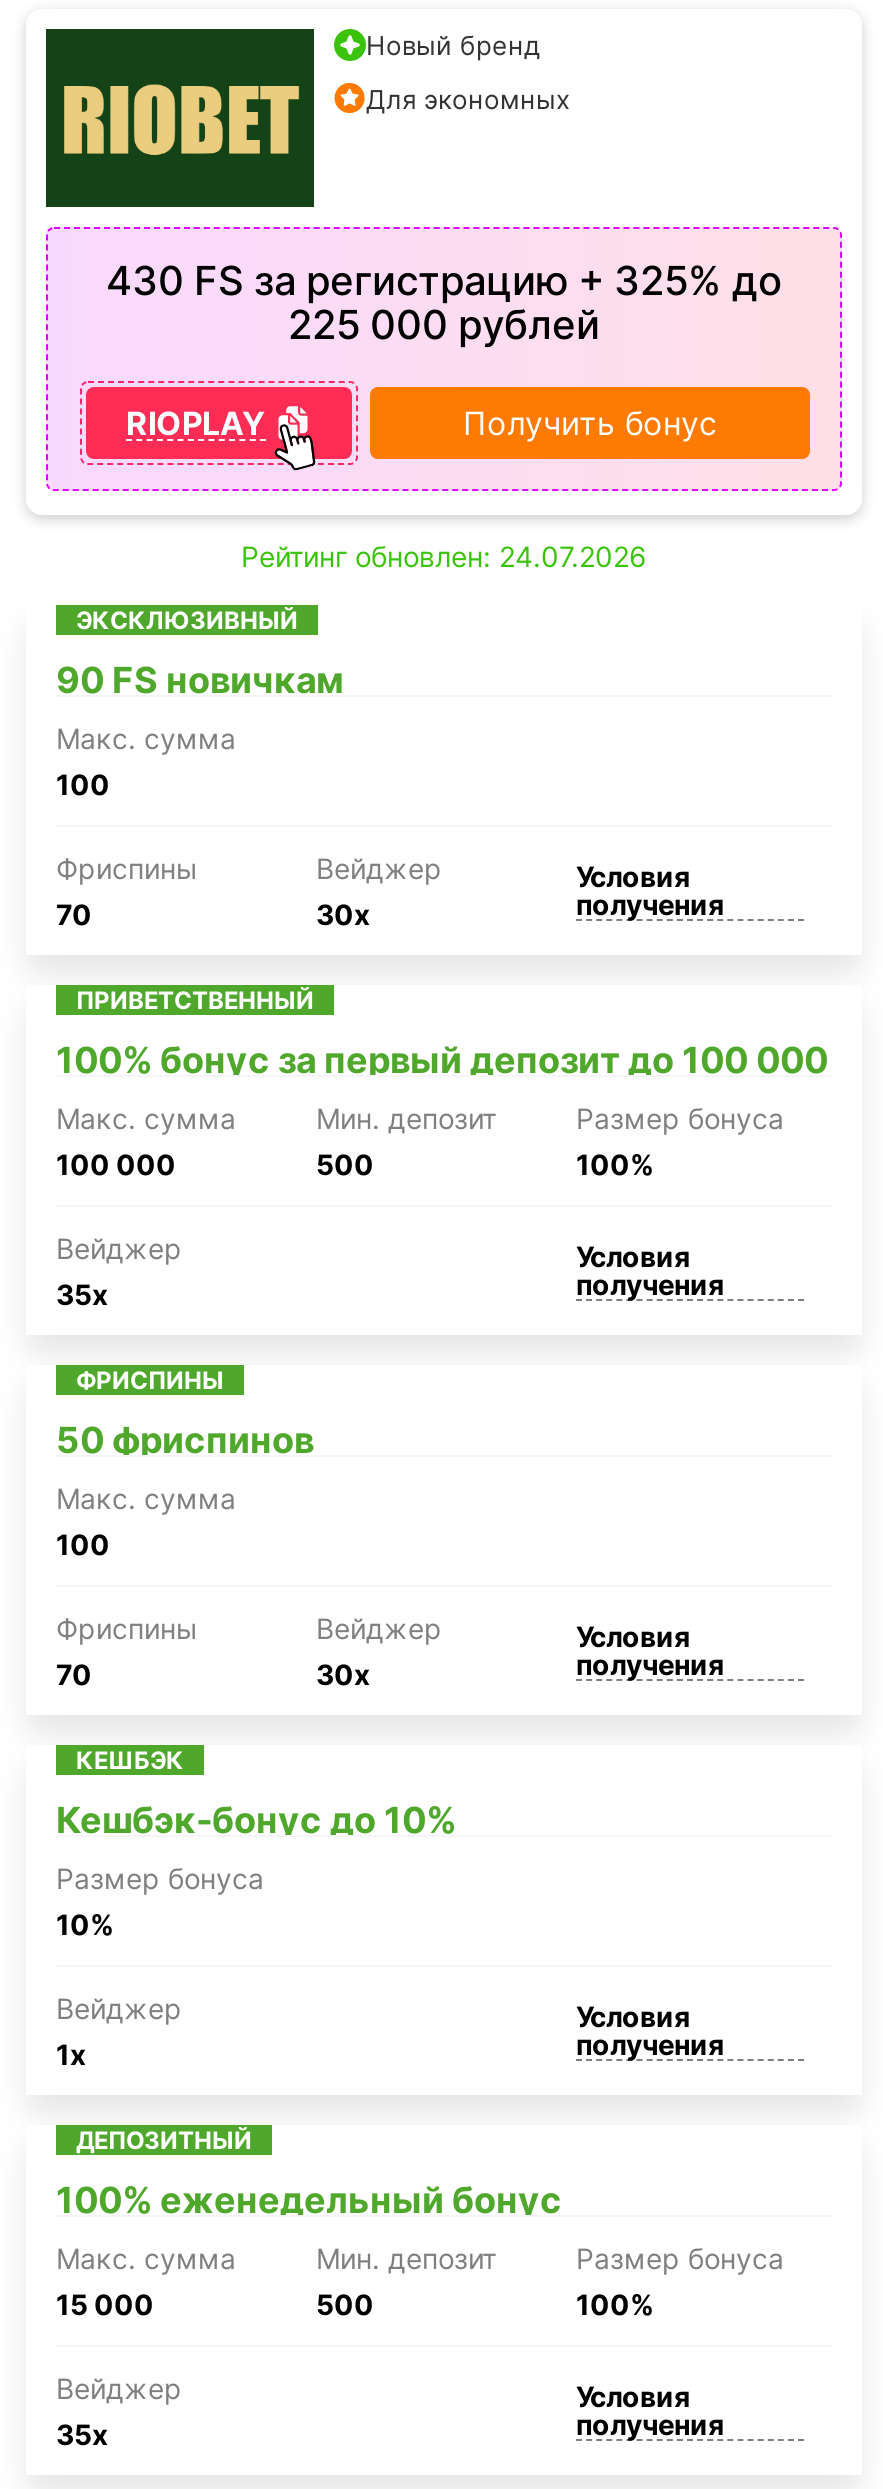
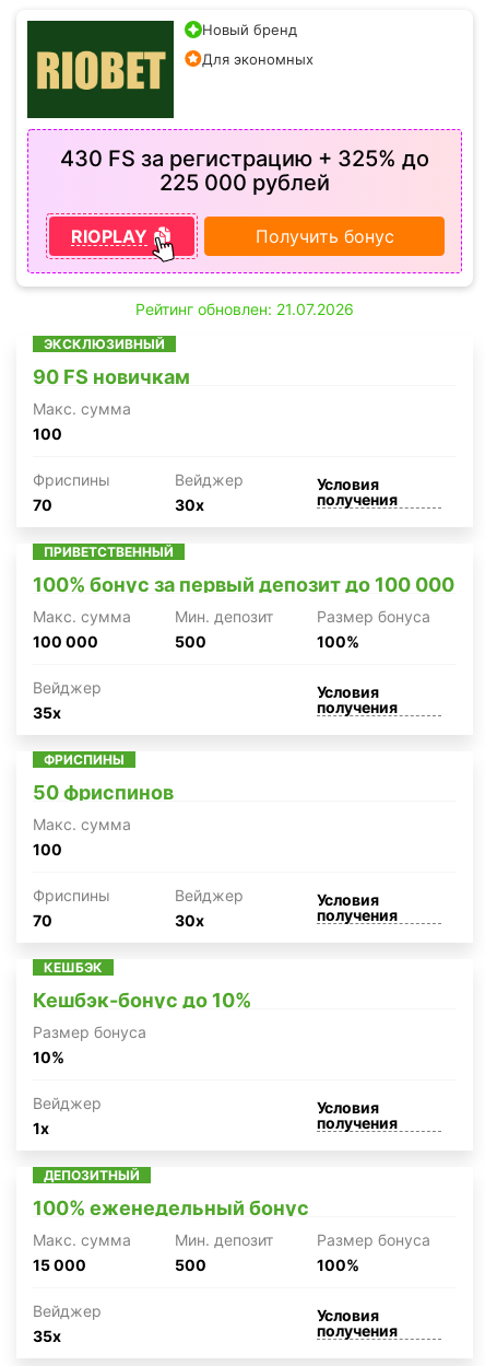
[241,539,647,573] Рейтинг обновлен: 24.07.2026 -> [135,300,354,318] Рейтинг обновлен: 21.07.2026

